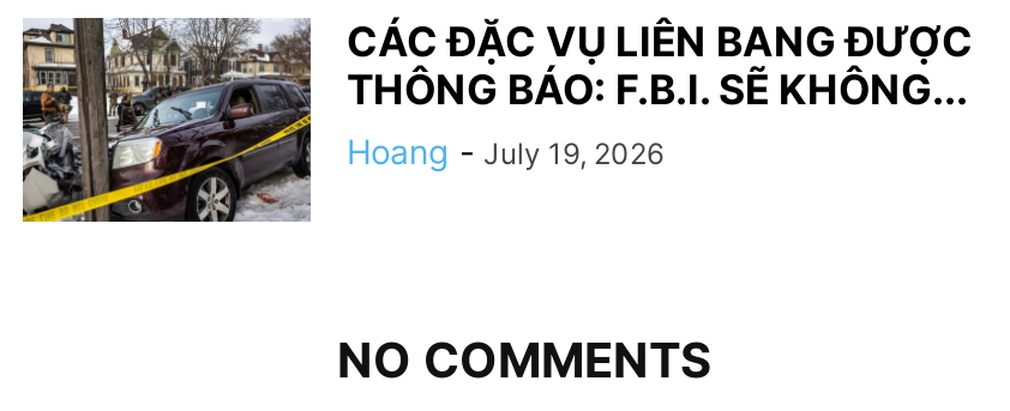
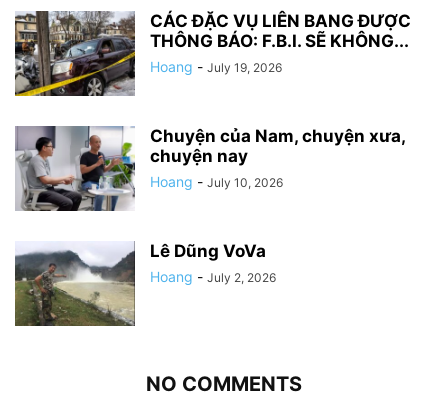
none -> [14,125,405,212] [image] | Chuyện của Nam, chuyện xưa, | chuyện nay | Hoang - July 10, 2026
none -> [14,241,276,327] [image] | Lê Dũng VoVa | Hoang - July 2, 2026

